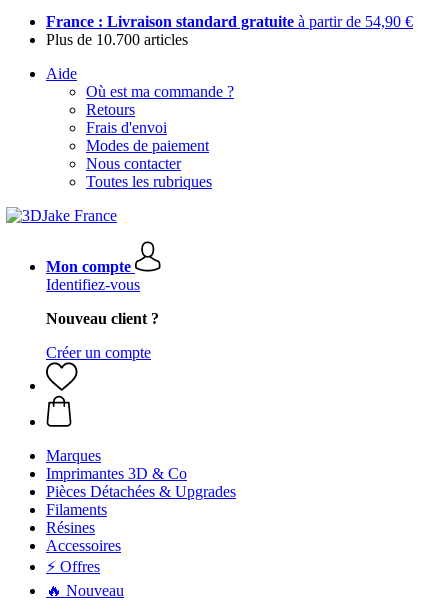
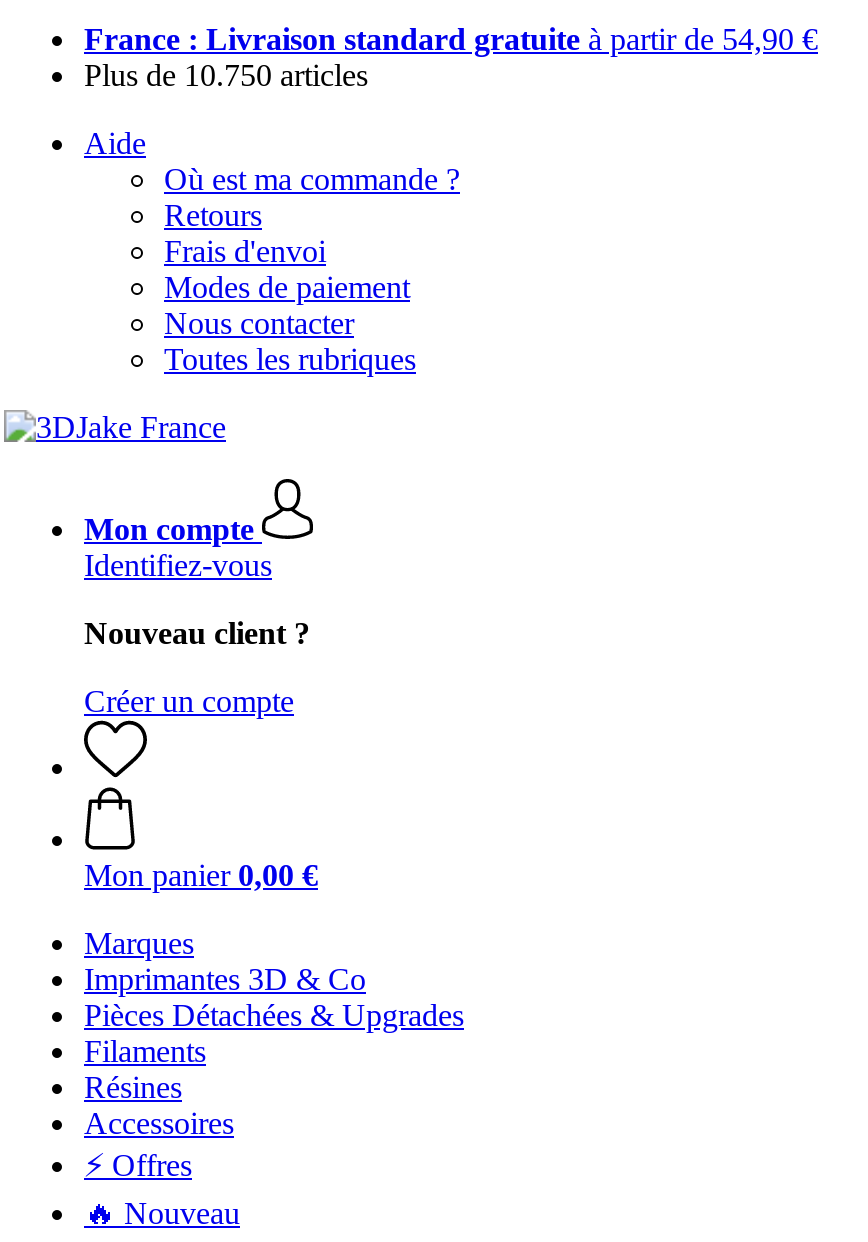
[46,31,188,48] Plus de 10.700 articles -> [84,58,368,92] Plus de 10.750 articles
none -> [84,858,318,892] Mon panier 0,00 €

